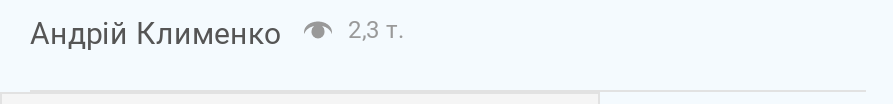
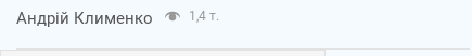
[348,15,404,43] 2,3 т. -> [189,8,219,23] 1,4 т.

